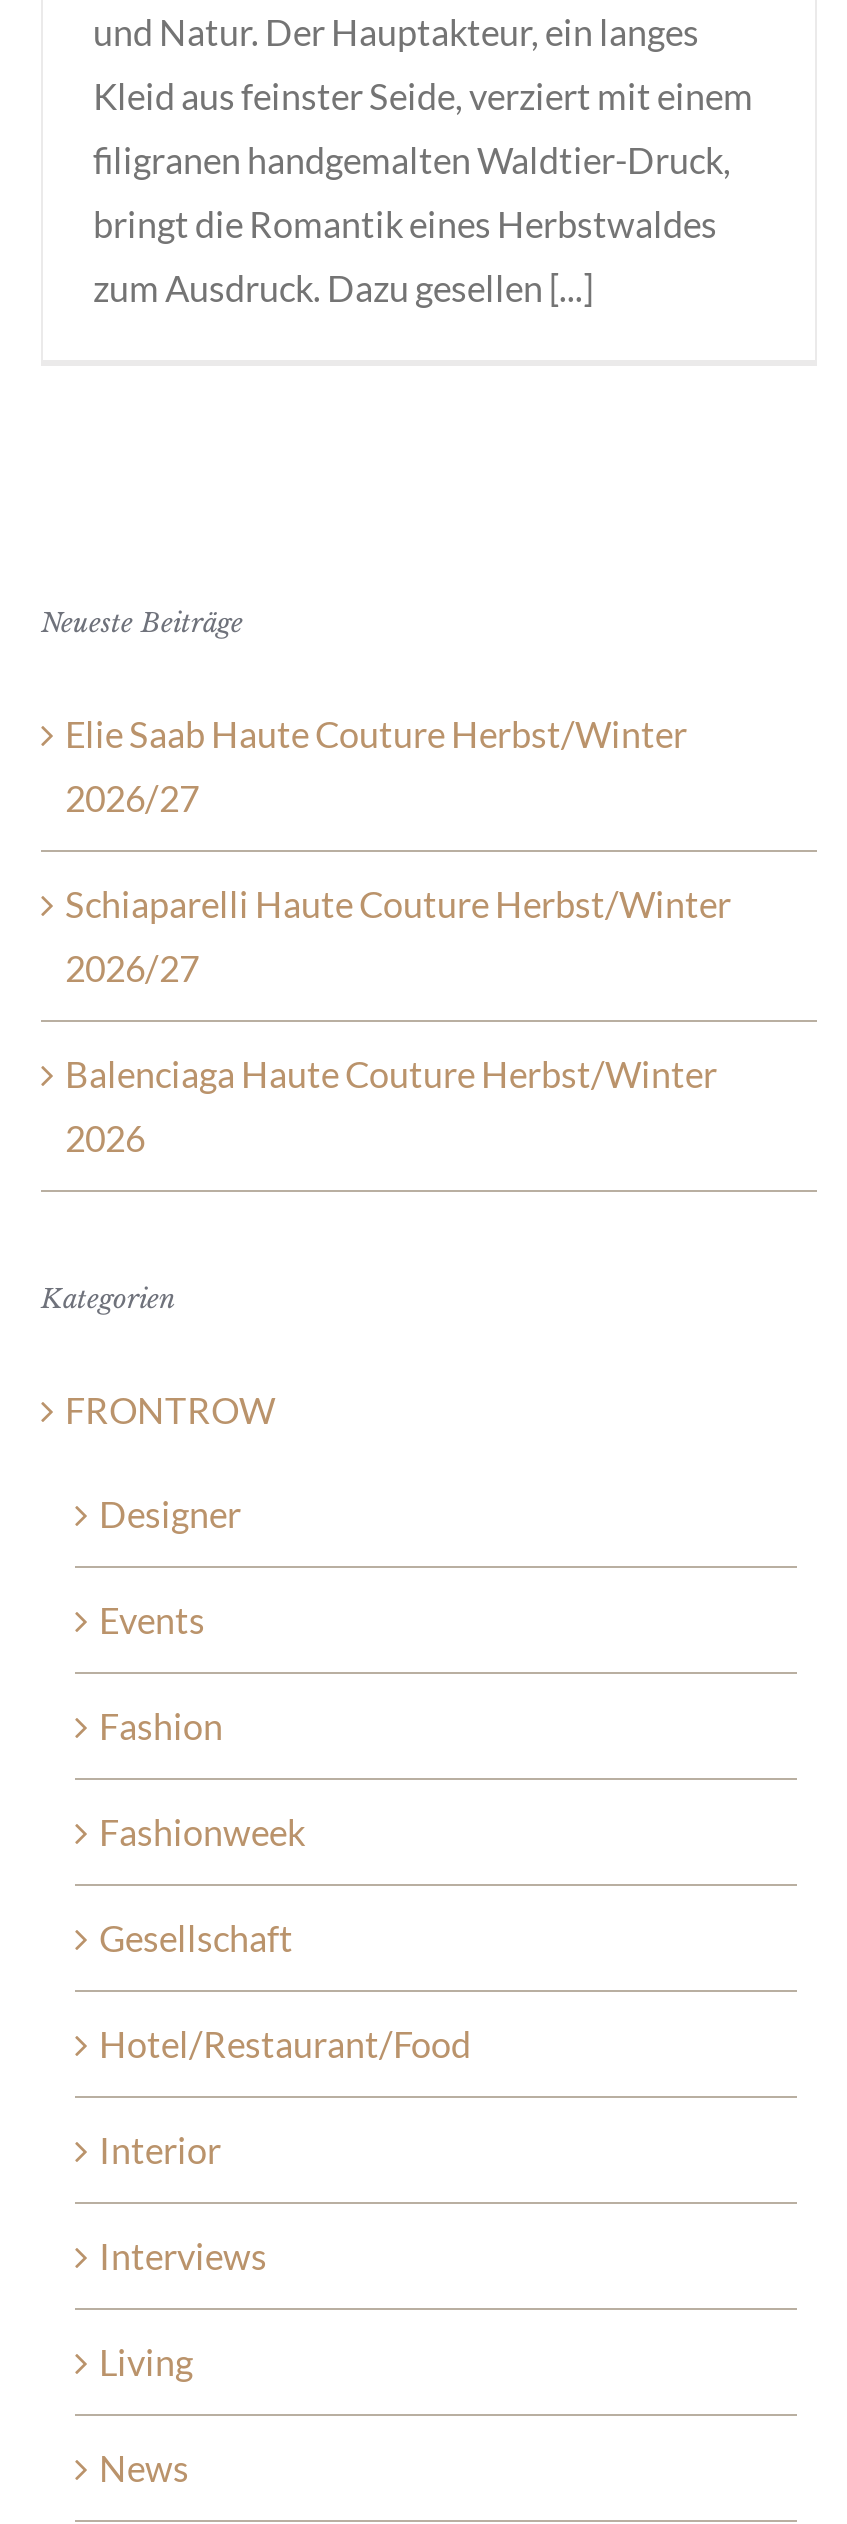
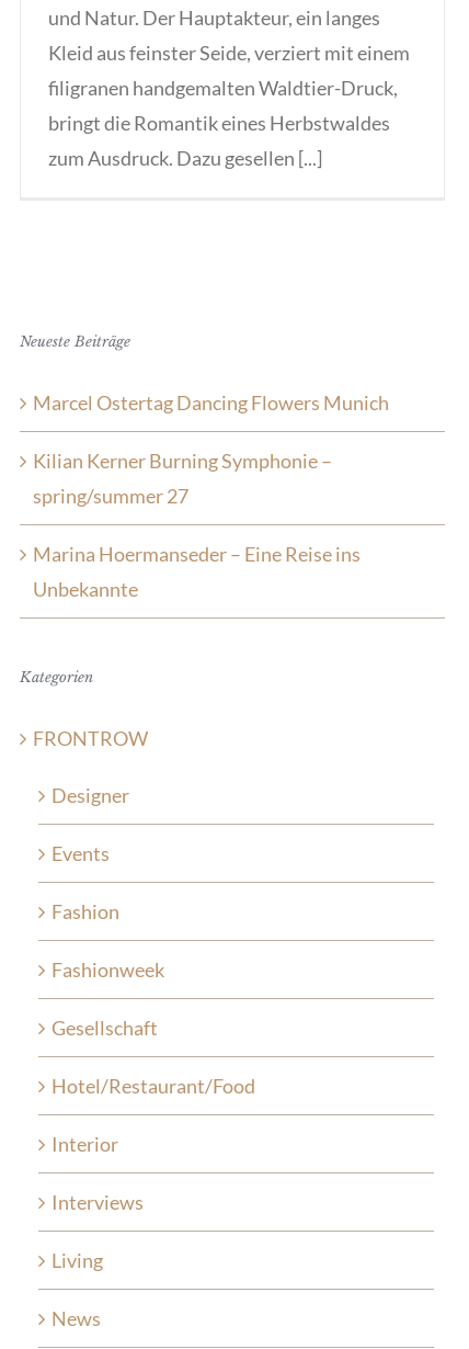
[65,713,731,1161] Elie Saab Haute Couture Herbst/Winter | 2026/27 | Schiaparelli Haute Couture Herbst/Winter | 2026/27 | Balenciaga Haute Couture Herbst/Winter | 2026 -> [33,391,389,601] Marcel Ostertag Dancing Flowers Munich | Kilian Kerner Burning Symphonie – | spring/summer 27 | Marina Hoermanseder – Eine Reise ins | Unbekannte

